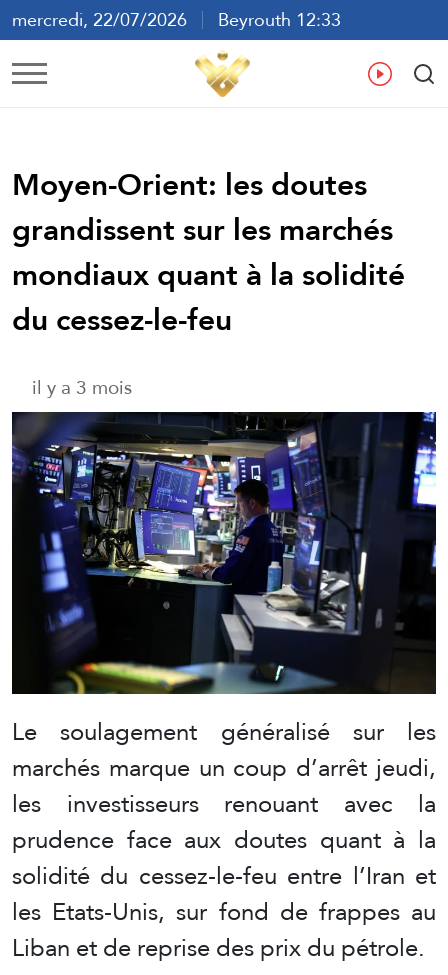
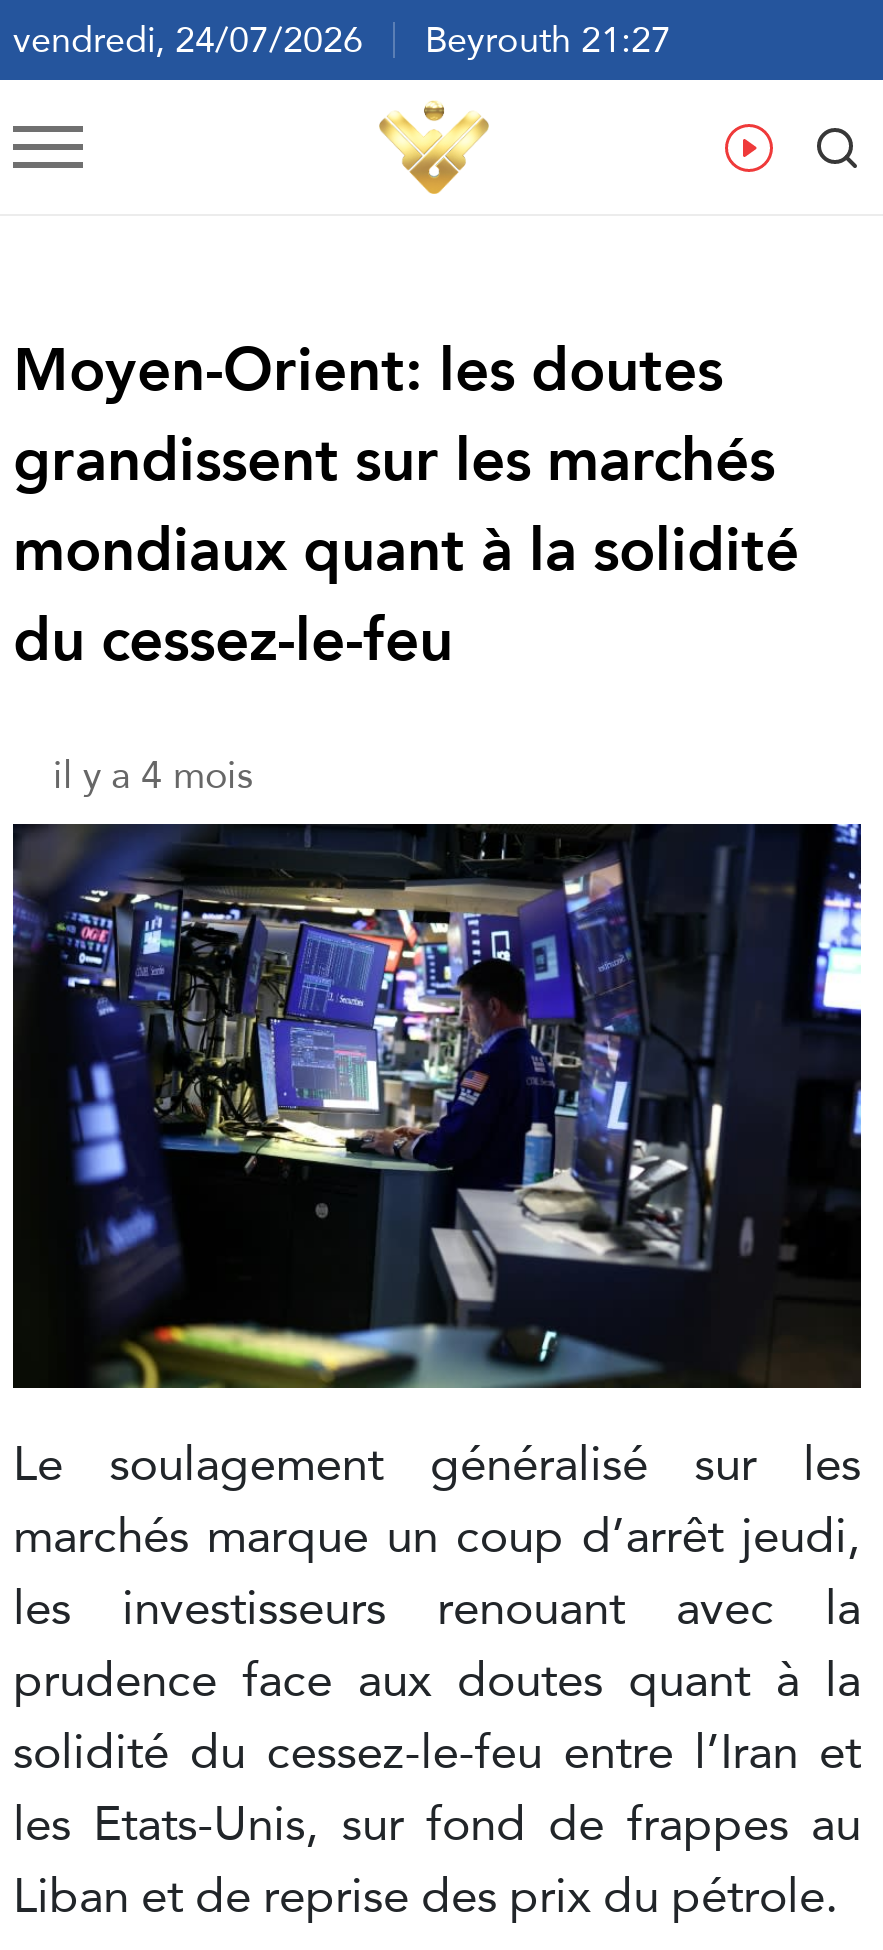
[12,3,341,36] mercredi, 22/07/2026 Beyrouth 12:33 -> [13,6,671,72] vendredi, 24/07/2026 Beyrouth 21:27
[32,369,132,404] il y a 3 mois -> [53,739,253,809] il y a 4 mois

